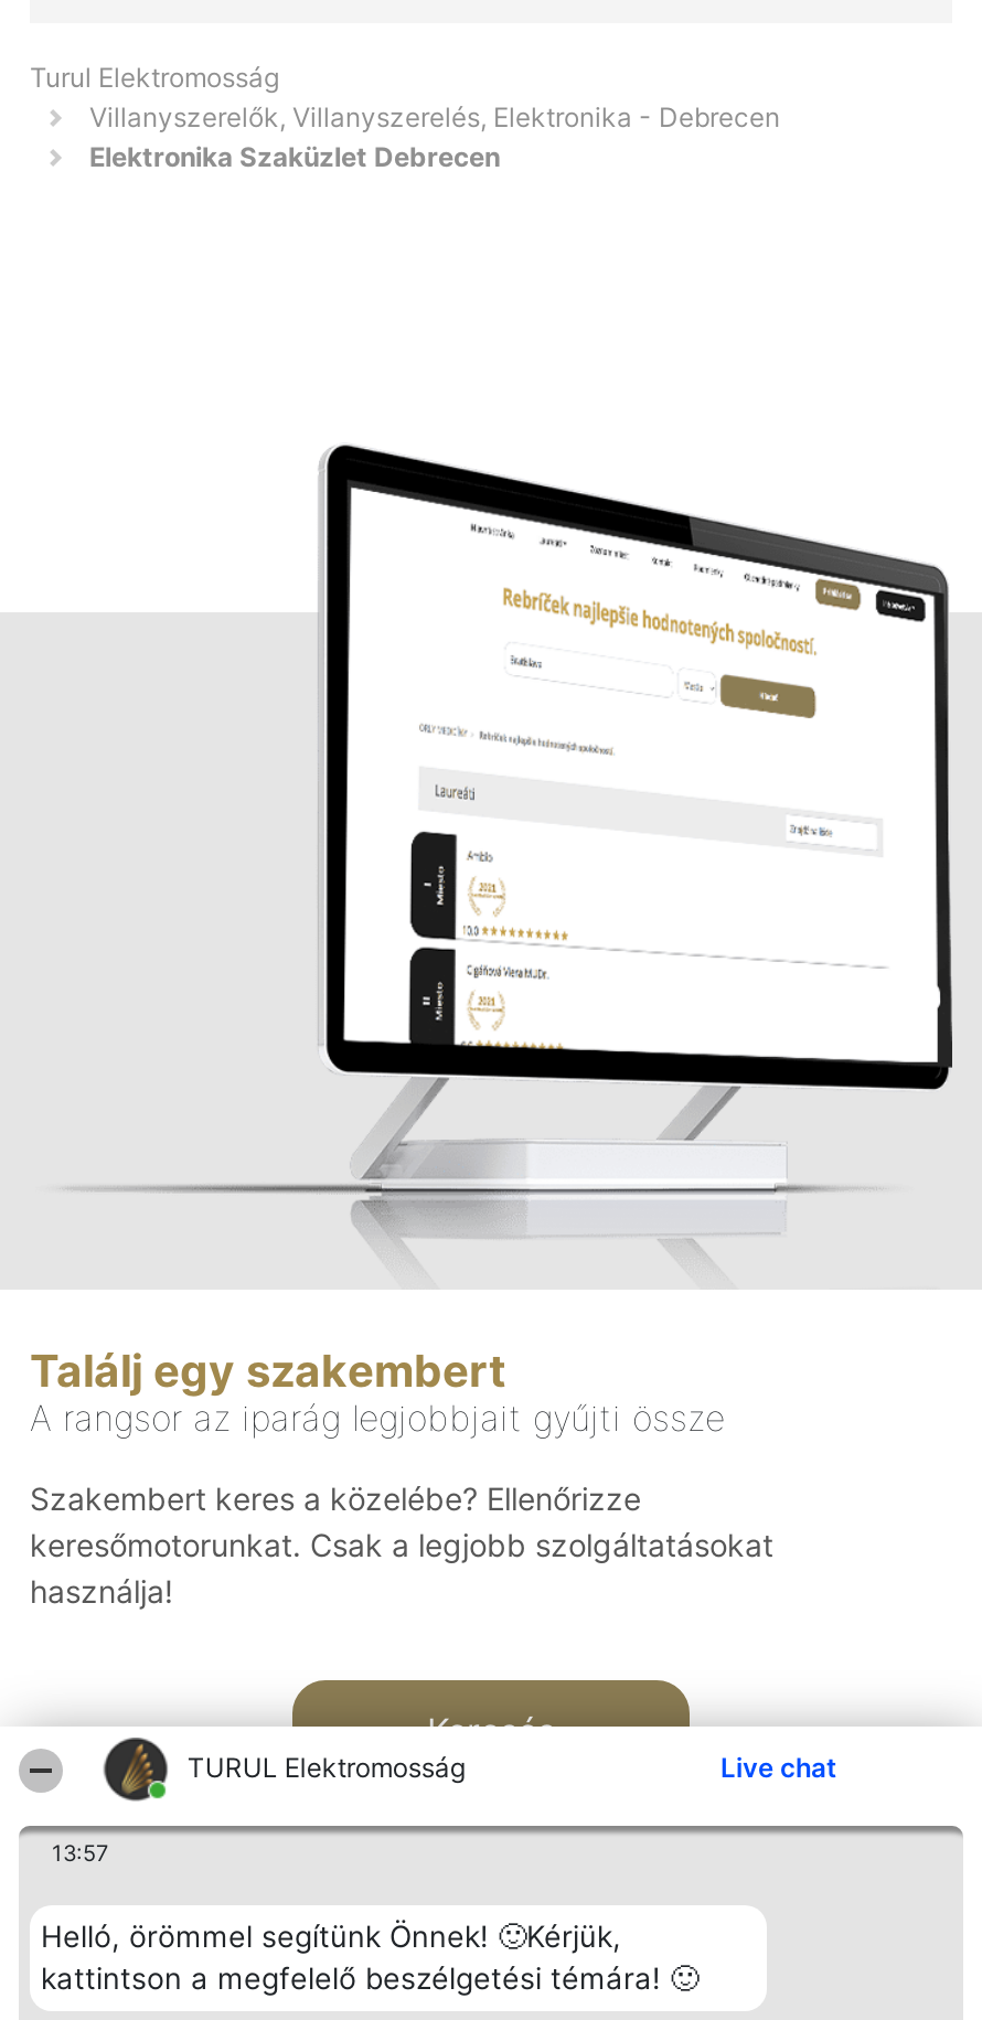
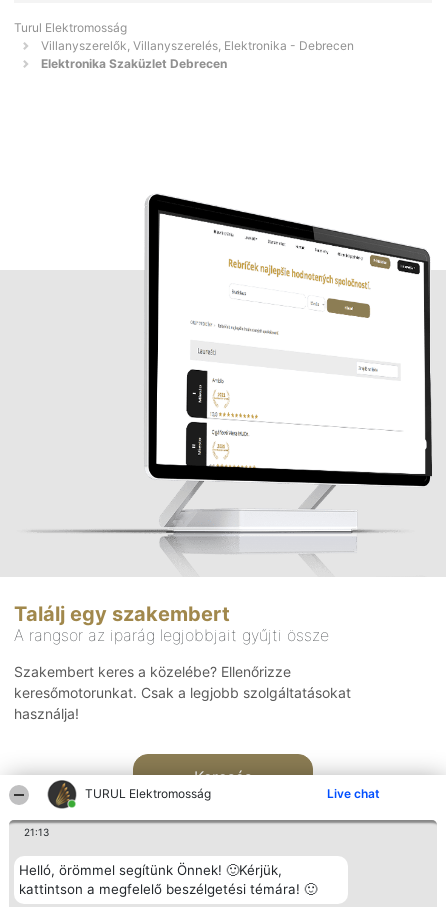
[52,1839,109,1866] 13:57 -> [24,826,49,838] 21:13

